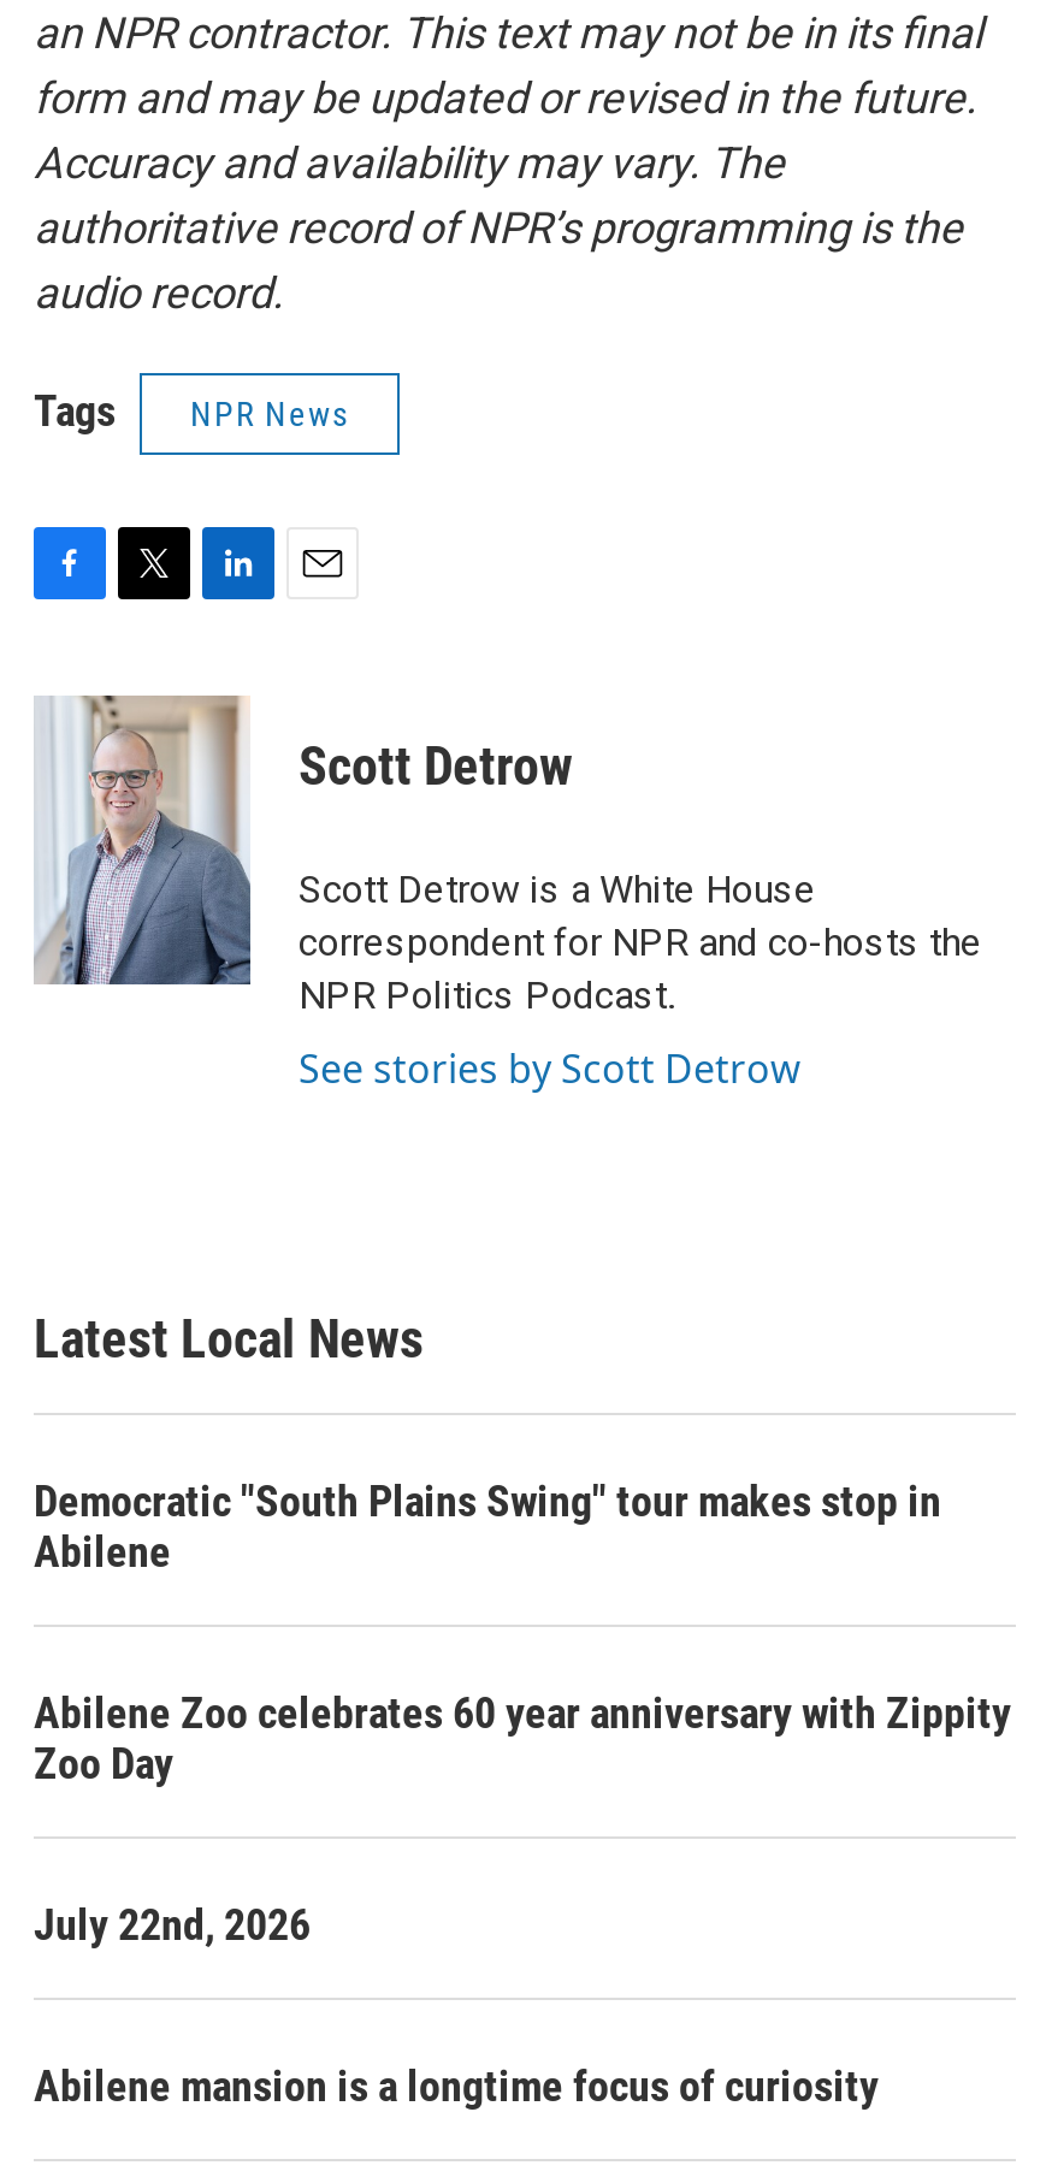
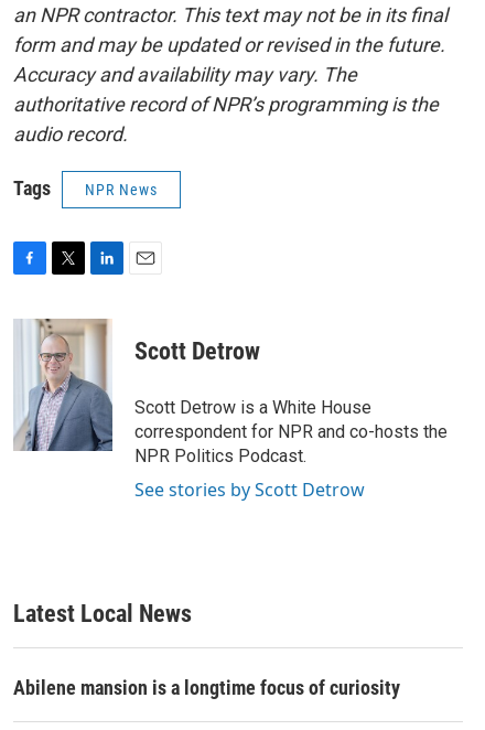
[34,1475,1011,1950] Democratic "South Plains Swing" tour makes stop in | Abilene | Abilene Zoo celebrates 60 year anniversary with Zippity | Zoo Day | July 22nd, 2026 -> none

